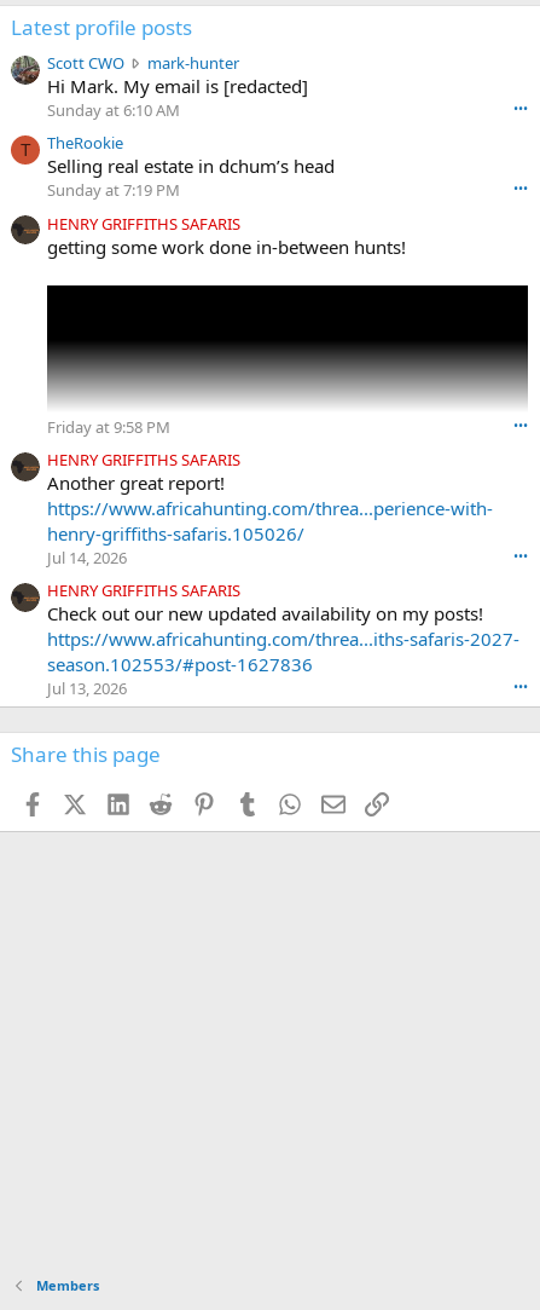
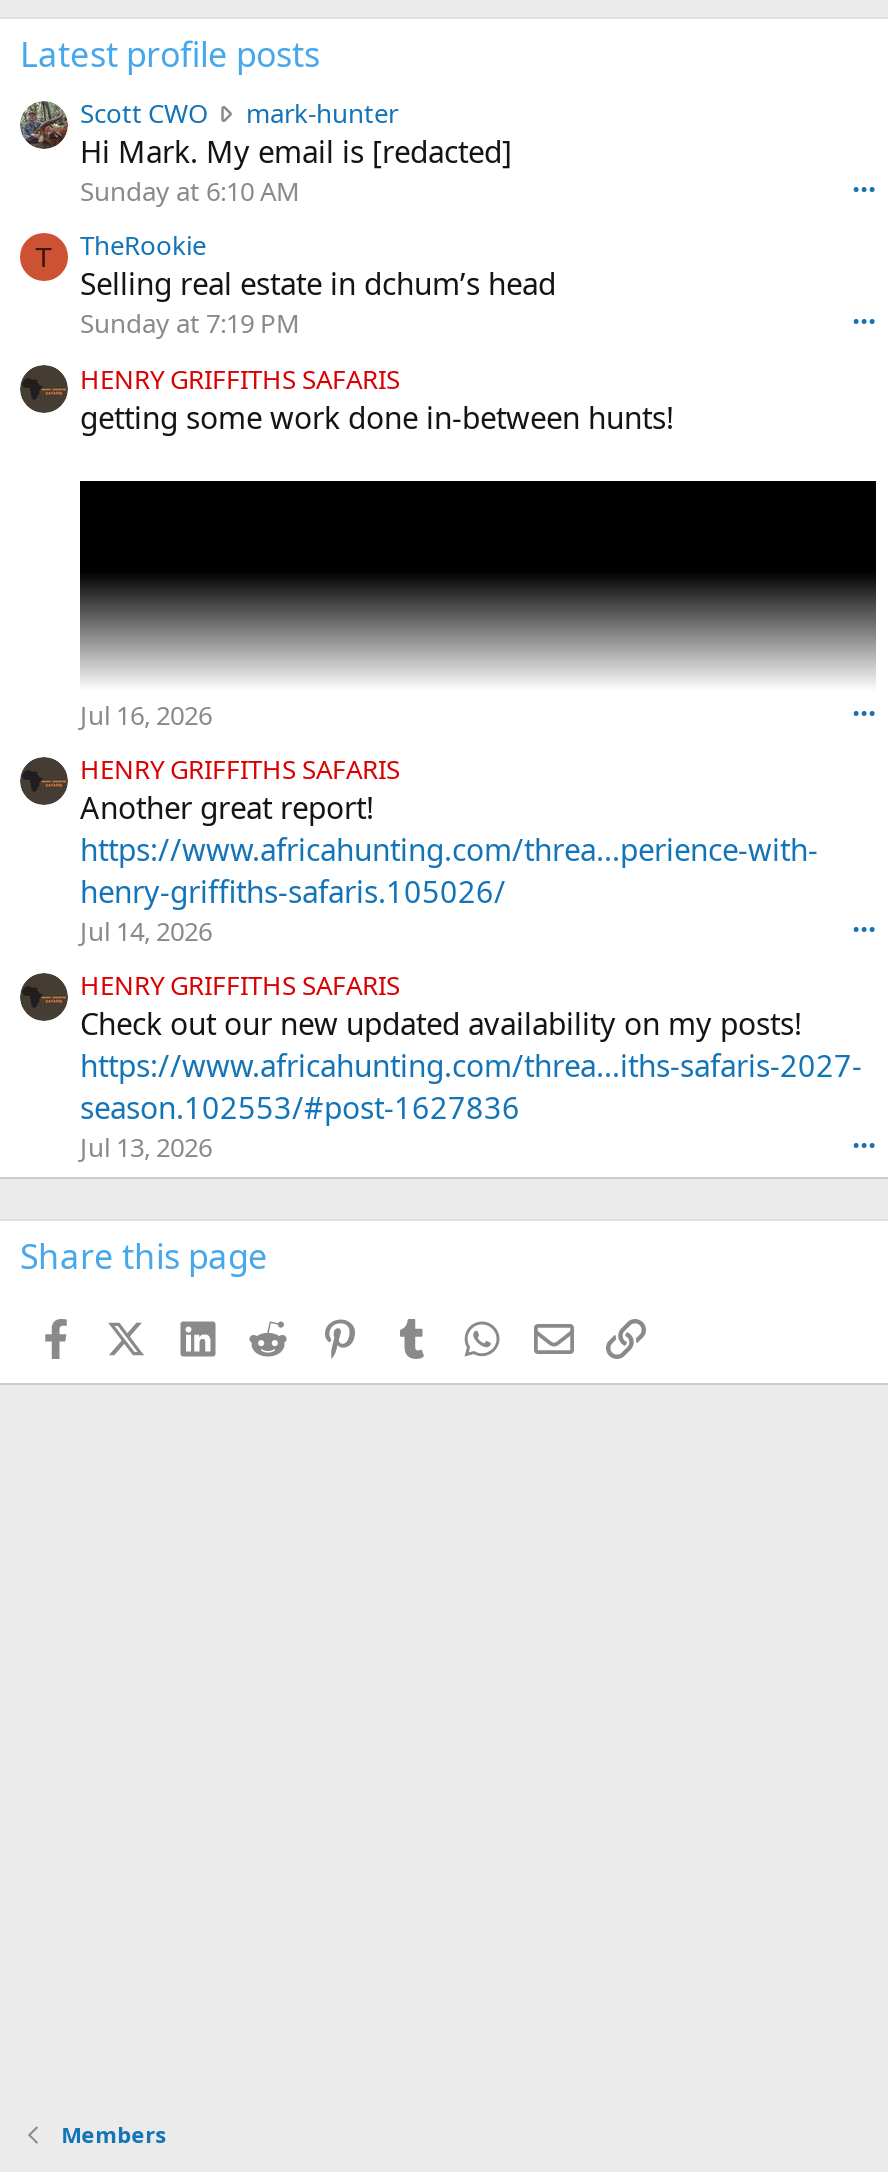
[47,416,170,437] Friday at 9:58 PM -> [80,696,212,732] Jul 16, 2026

